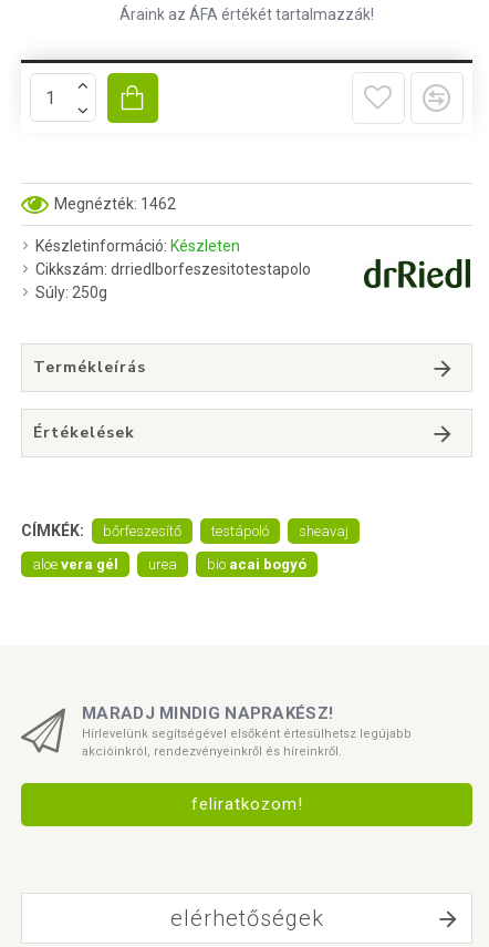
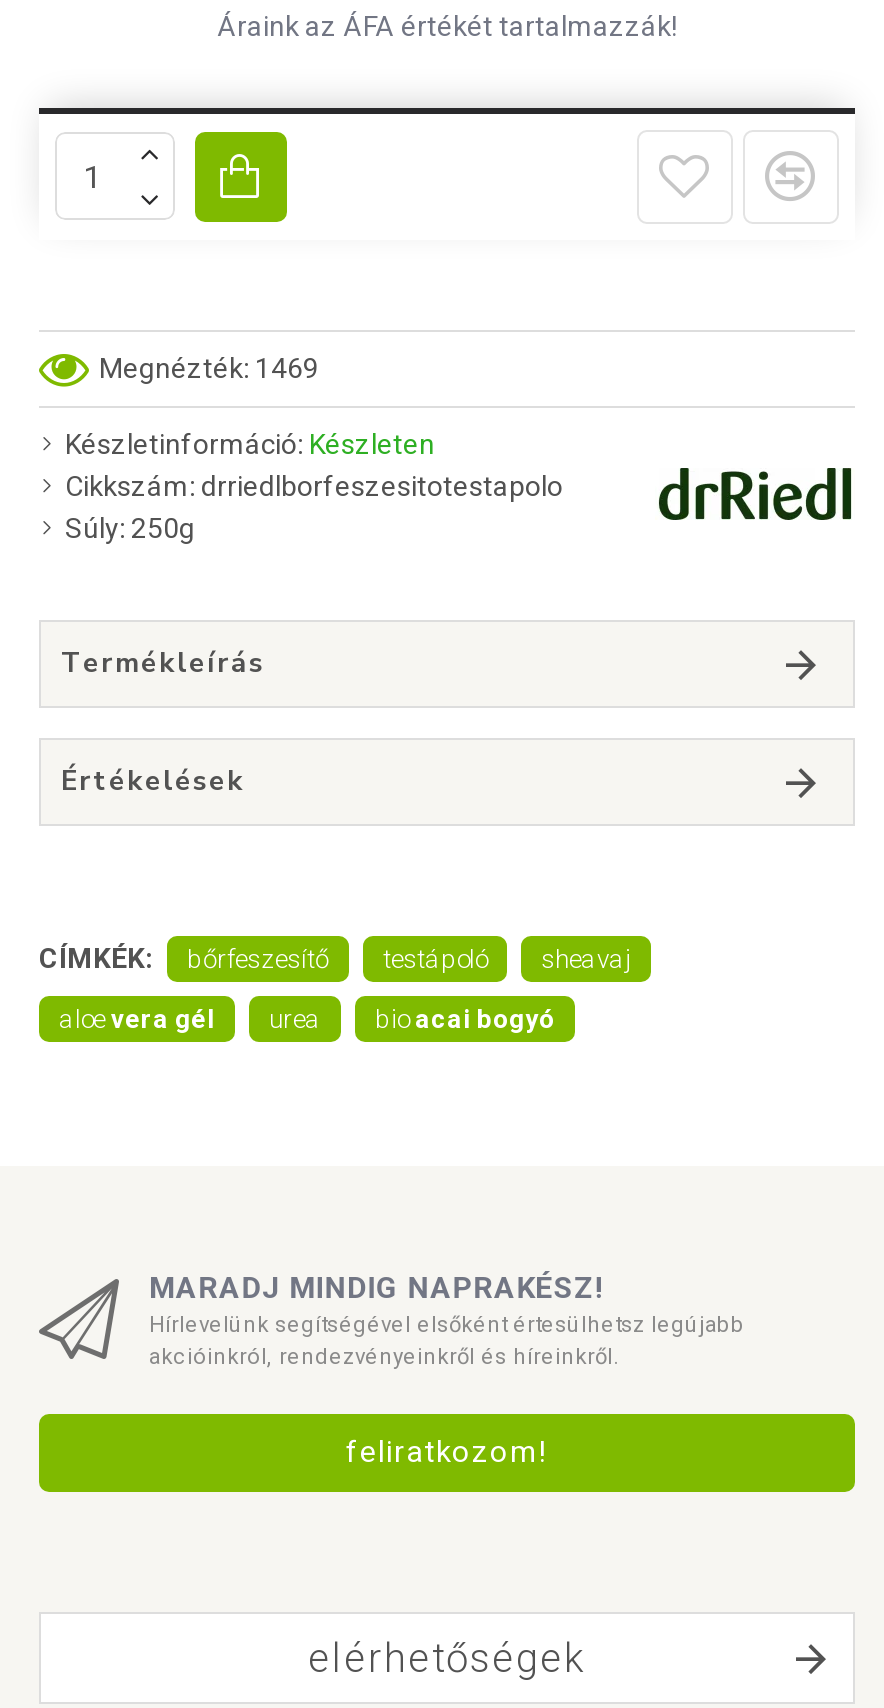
[54,194,176,212] Megnézték: 1462 -> [99,351,319,383] Megnézték: 1469

